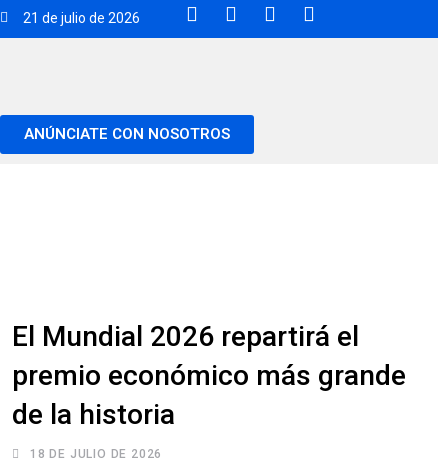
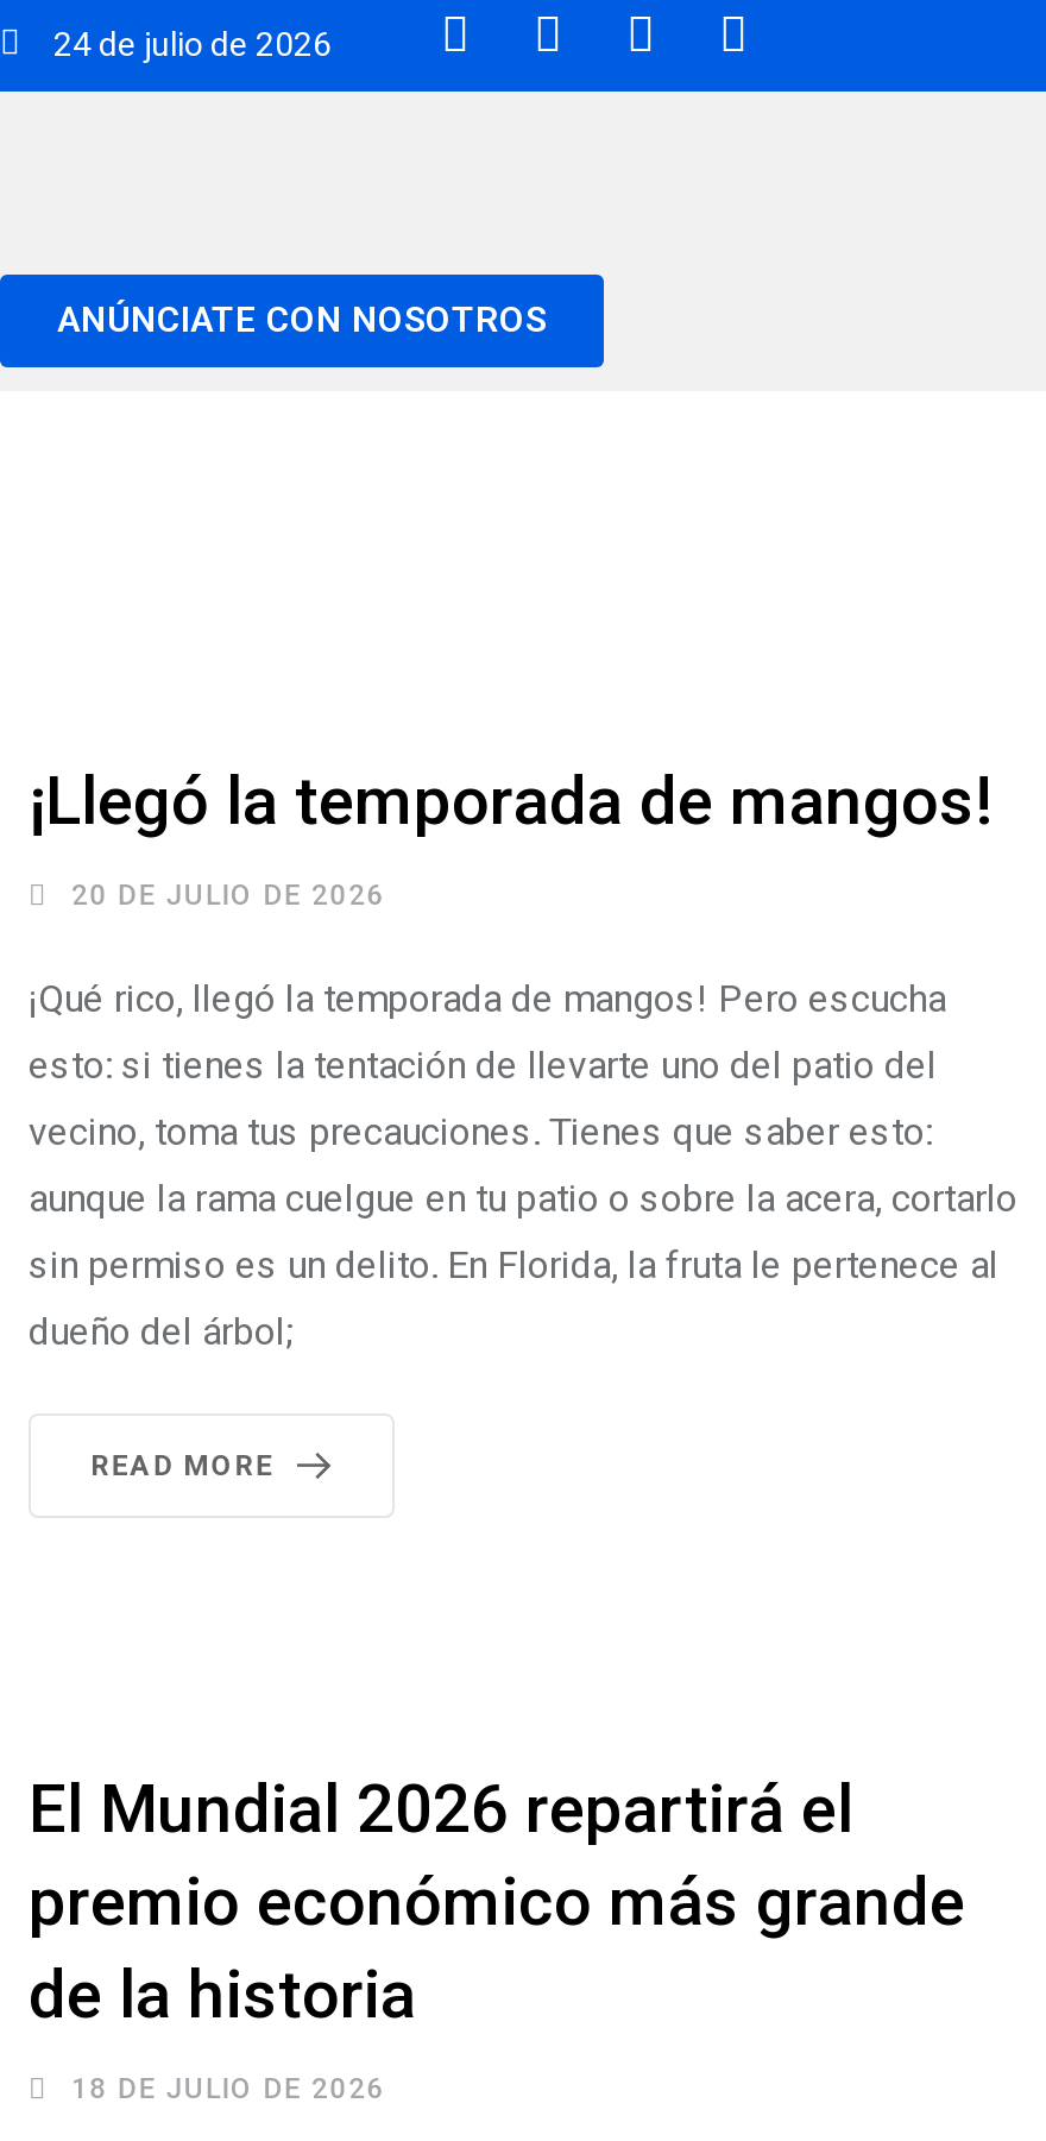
[22,9,139,25] 21 de julio de 2026 -> [53,24,332,62] 24 de julio de 2026
none -> [29,762,1017,1482] ¡Llegó la temporada de mangos! | 20 DE JULIO DE 2026 | ¡Qué rico, llegó la temporada de mangos! Pero escucha | esto: si tienes la tentación de llevarte uno del patio del | vecino, toma tus precauciones. Tienes que saber esto: | aunque la rama cuelgue en tu patio o sobre la acera, cortarlo | sin permiso es un delito. En Florida, la fruta le pertenece al | dueño del árbol; | READ MORE

